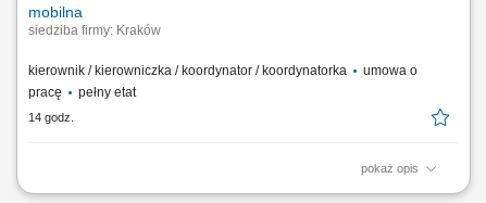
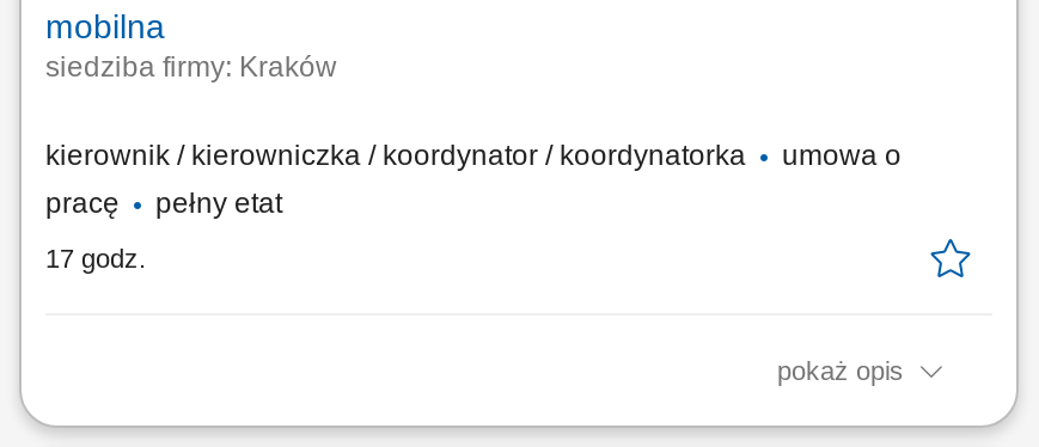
[28,111,74,124] 14 godz. -> [45,244,146,273] 17 godz.

